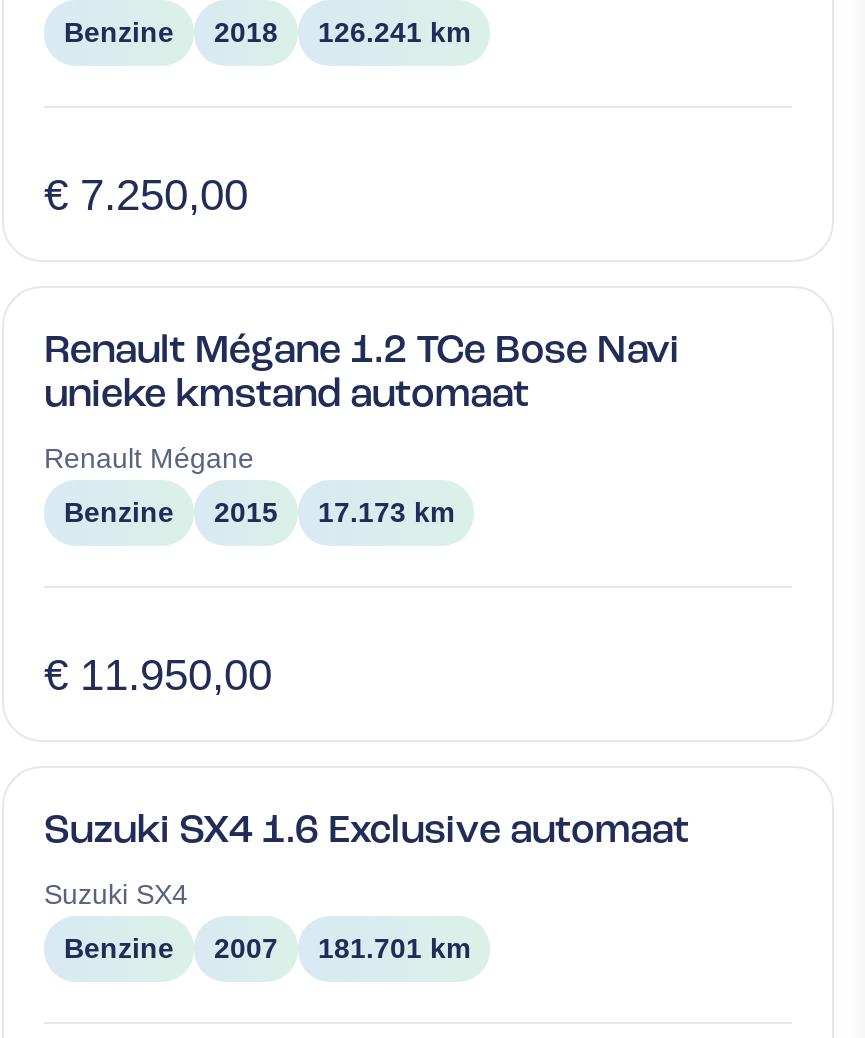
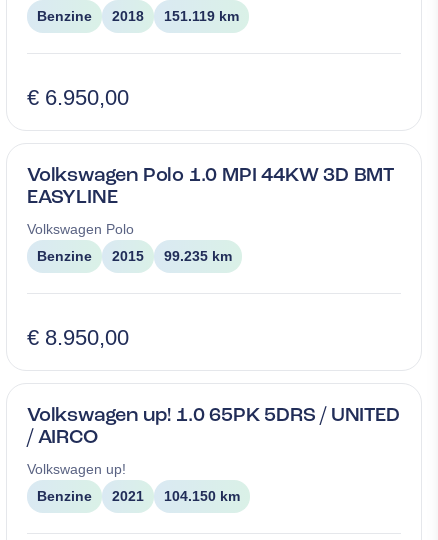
[64,15,470,47] Benzine 2018 126.241 km -> [37,8,239,24] Benzine 2018 151.119 km
[44,169,248,219] € 7.250,00 -> [27,85,129,110] € 6.950,00
[44,323,679,417] Renault Mégane 1.2 TCe Bose Navi | unieke kmstand automaat -> [27,162,394,209] Volkswagen Polo 1.0 MPI 44KW 3D BMT | EASYLINE
[44,441,254,473] Renault Mégane -> [27,221,134,237] Volkswagen Polo
[64,495,454,527] Benzine 2015 17.173 km -> [37,248,232,264] Benzine 2015 99.235 km
[44,649,272,699] € 11.950,00 -> [27,325,129,350] € 8.950,00
[44,803,689,853] Suzuki SX4 1.6 Exclusive automaat -> [27,402,400,449] Volkswagen up! 1.0 65PK 5DRS / UNITED | / AIRCO
[44,877,188,909] Suzuki SX4 -> [27,461,126,477] Volkswagen up!
[214,931,470,963] 2007 | 181.701 km -> [112,488,240,504] 2021 | 104.150 km

